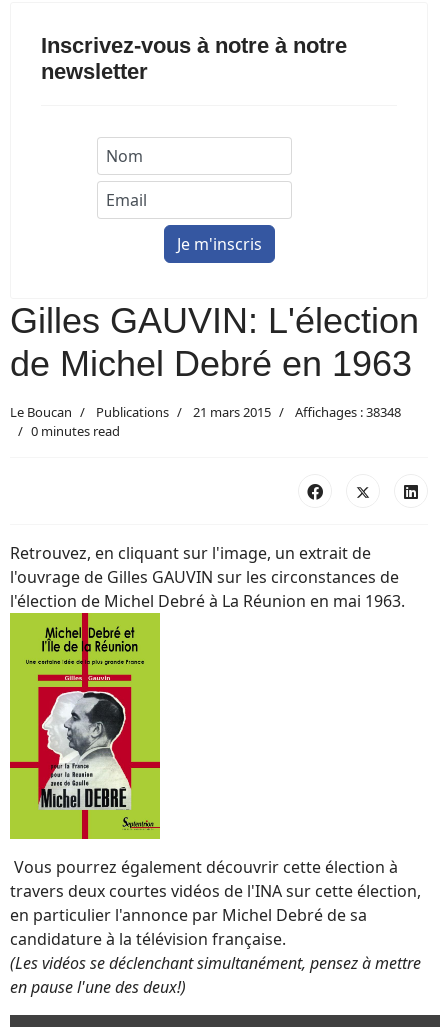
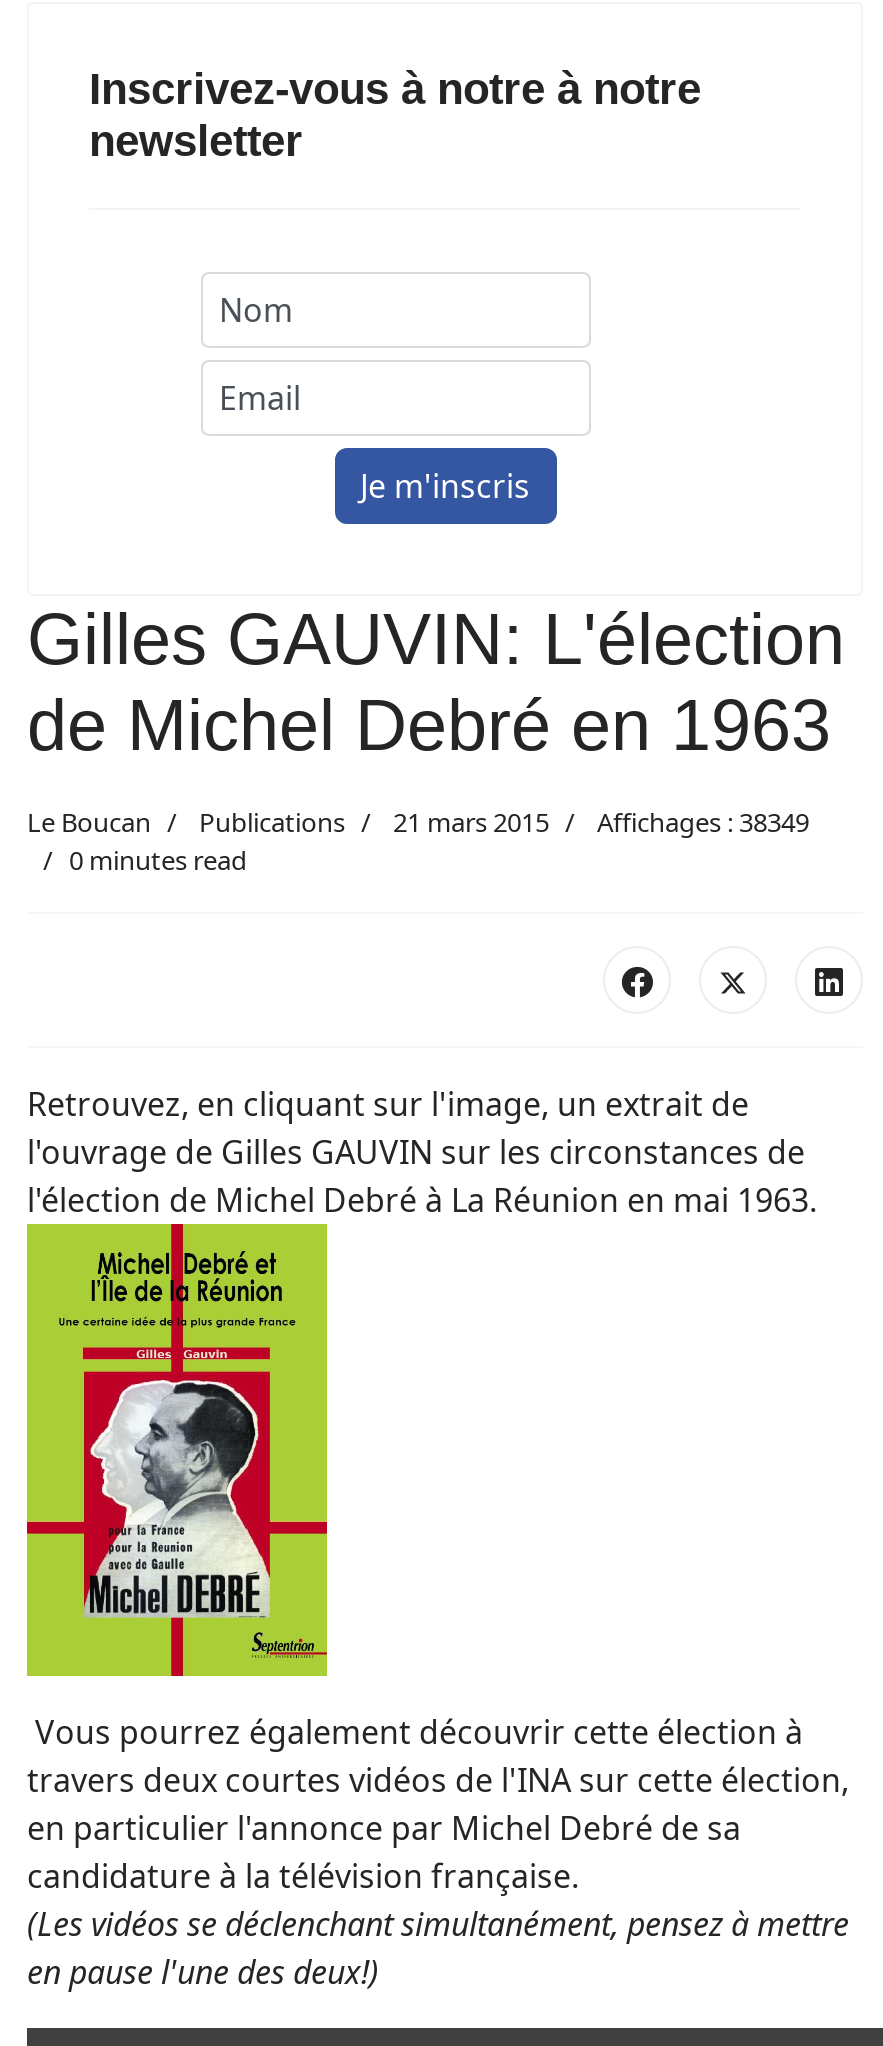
[10,403,401,421] Le Boucan Publications 21 mars 2015 Affichages : 38348 -> [27,805,809,841] Le Boucan Publications 21 mars 2015 Affichages : 38349

